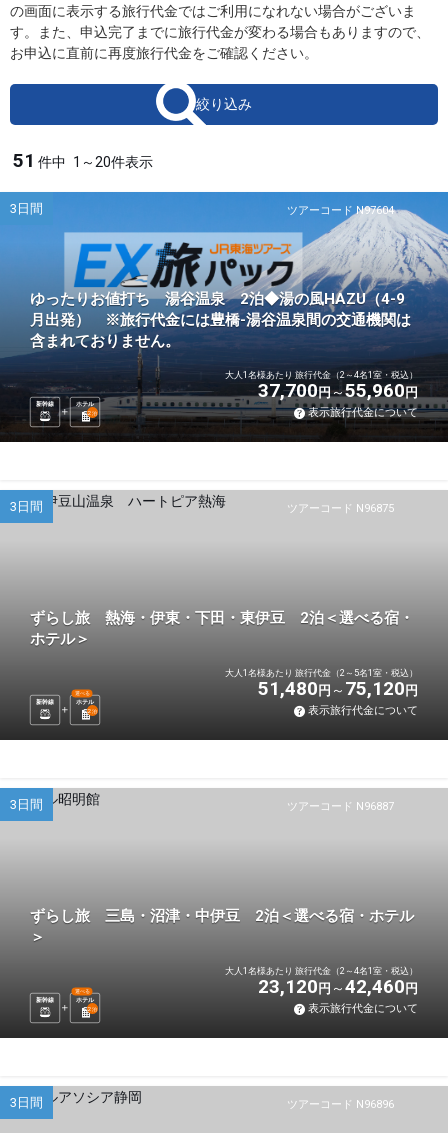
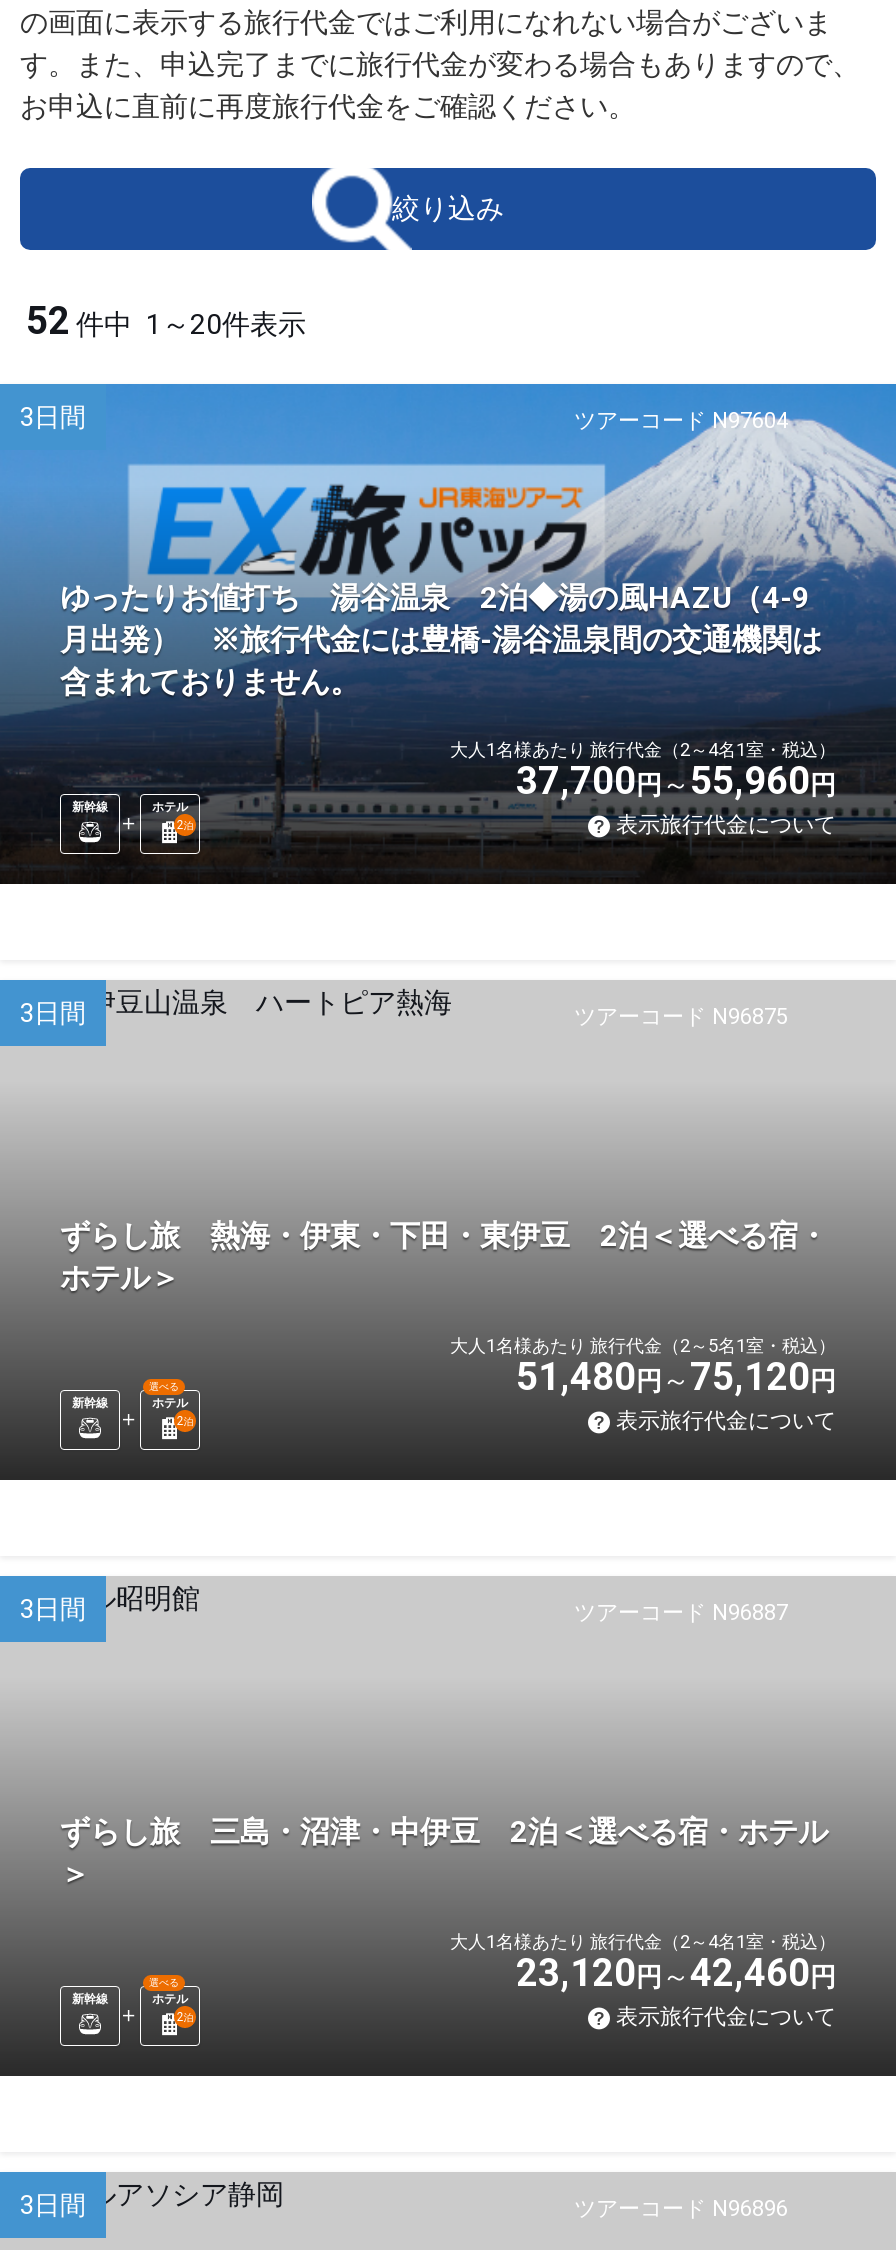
[13,149,153,172] 51 件中 1～20件表示 -> [26,299,306,345] 52 件中 1～20件表示

